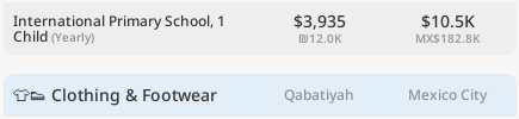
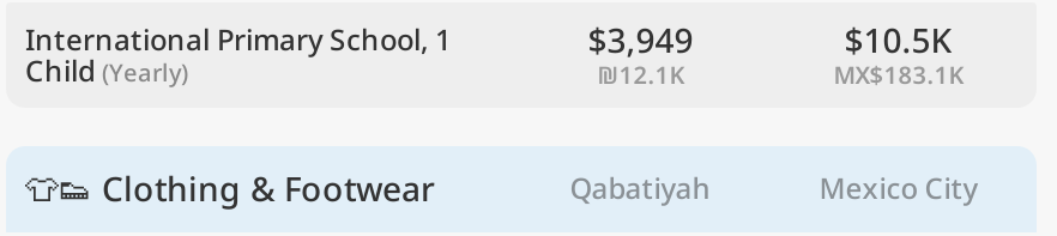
[293,10,346,47] $3,935 | ₪12.0K -> [588,17,693,92] $3,949 | ₪12.1K
[415,30,480,47] MX$182.8K -> [833,58,963,92] MX$183.1K

